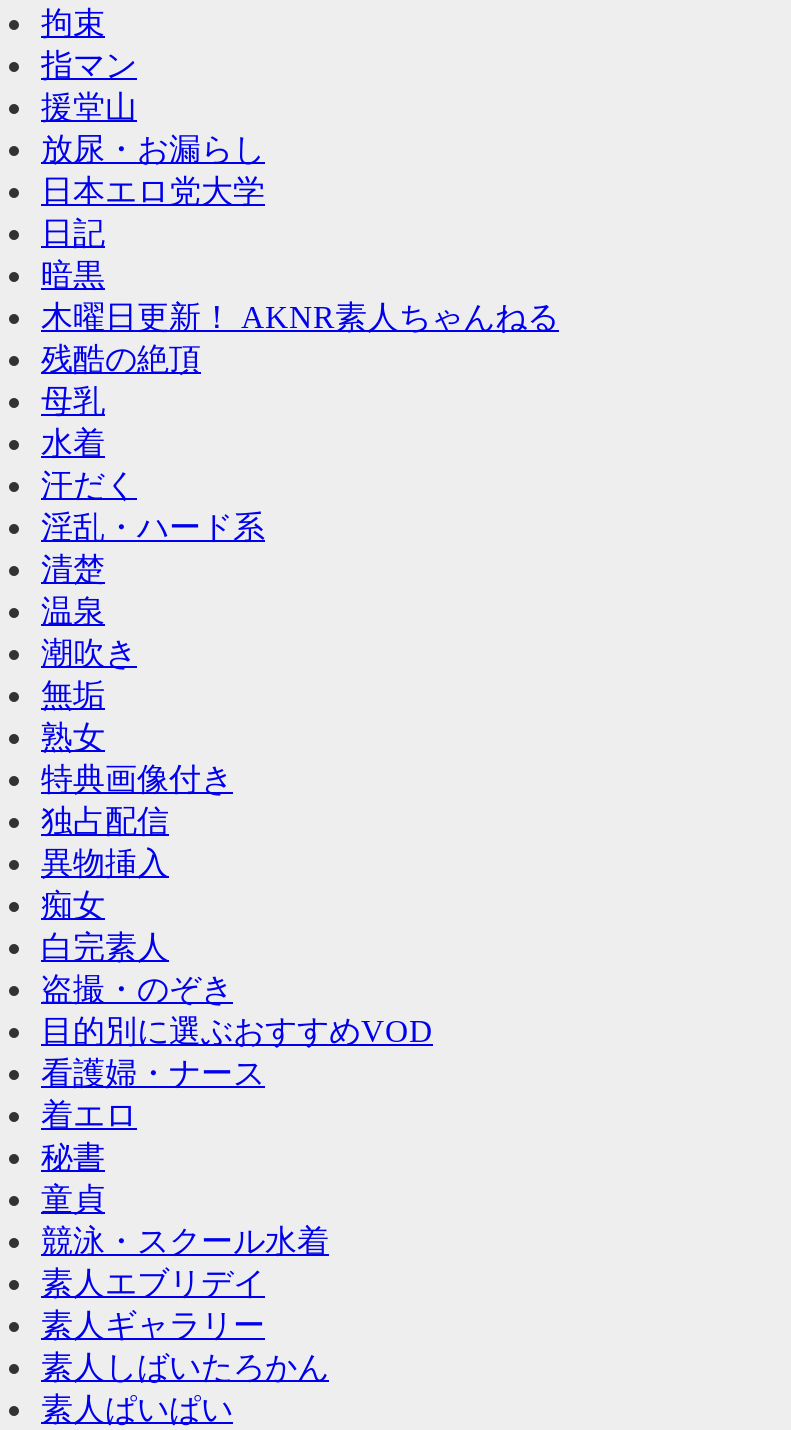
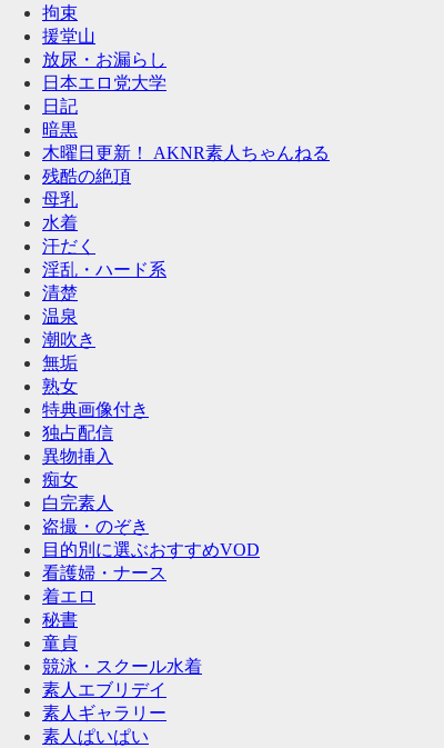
[41,48,137,82] 指マン -> none
[41,1350,329,1384] 素人しばいたろかん -> none

